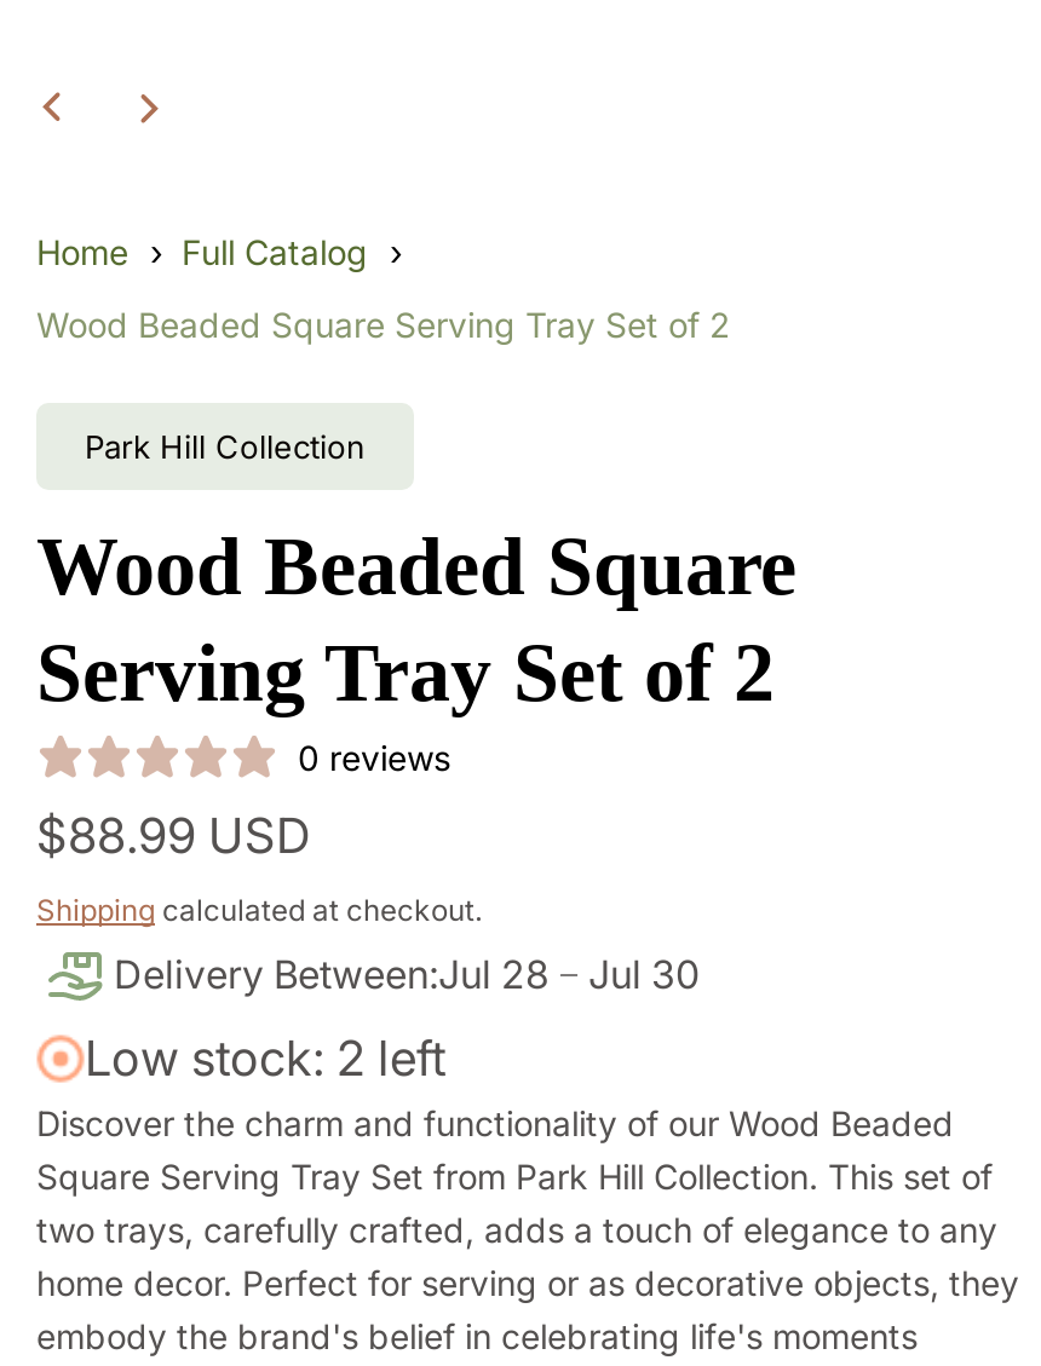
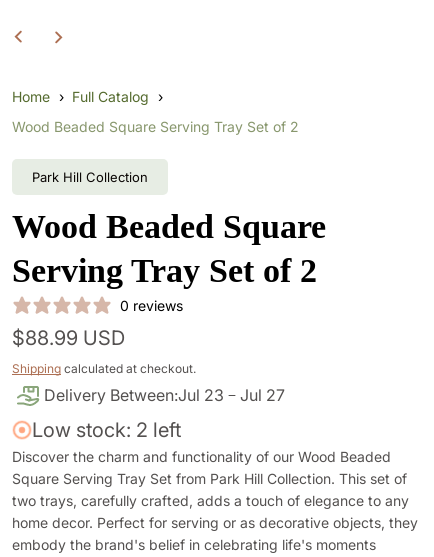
[114,950,550,999] Delivery Between:Jul 28 -> [44,385,224,405] Delivery Between:Jul 23
[588,950,700,999] Jul 30 -> [240,385,285,405] Jul 27

